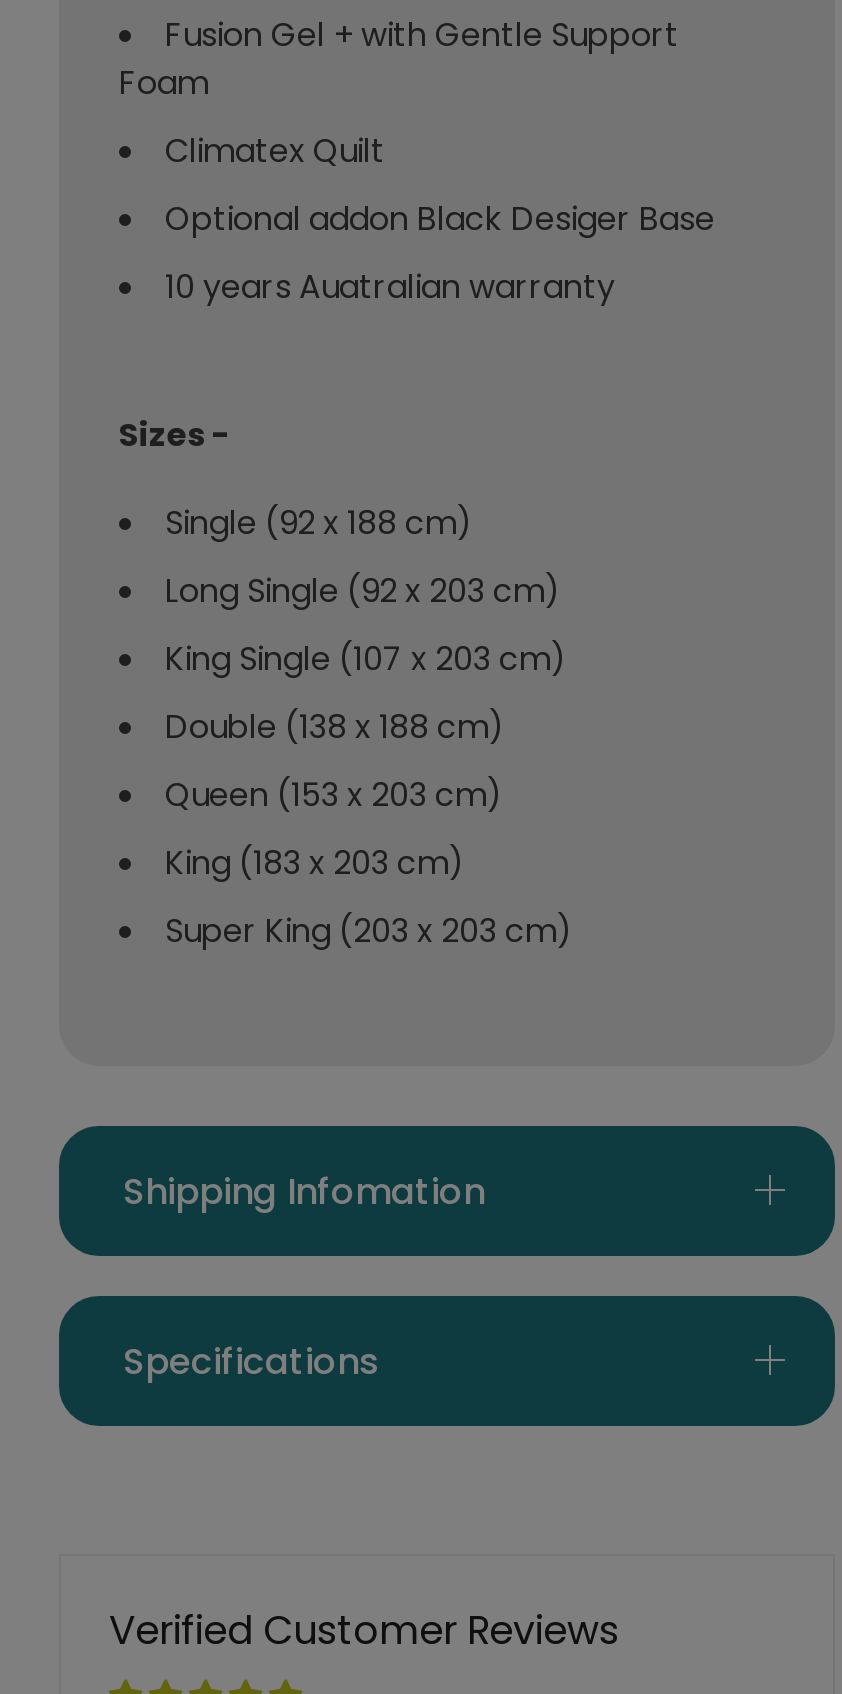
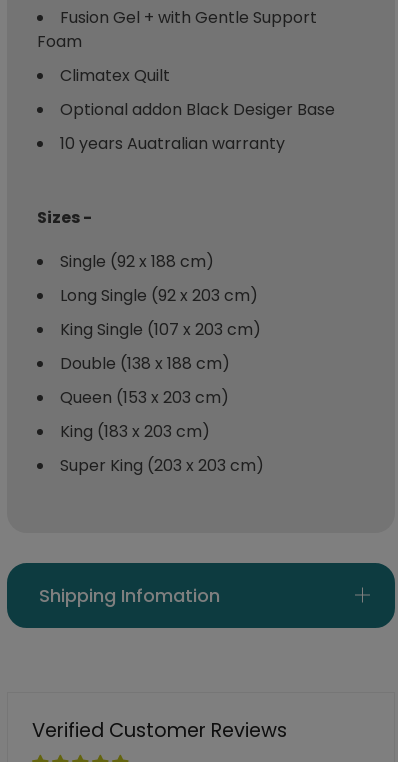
[123,1336,379,1386] Specifications -> none

